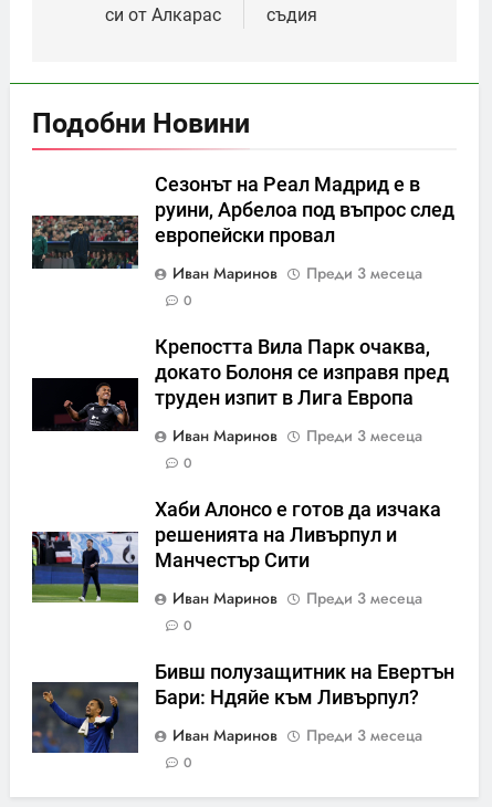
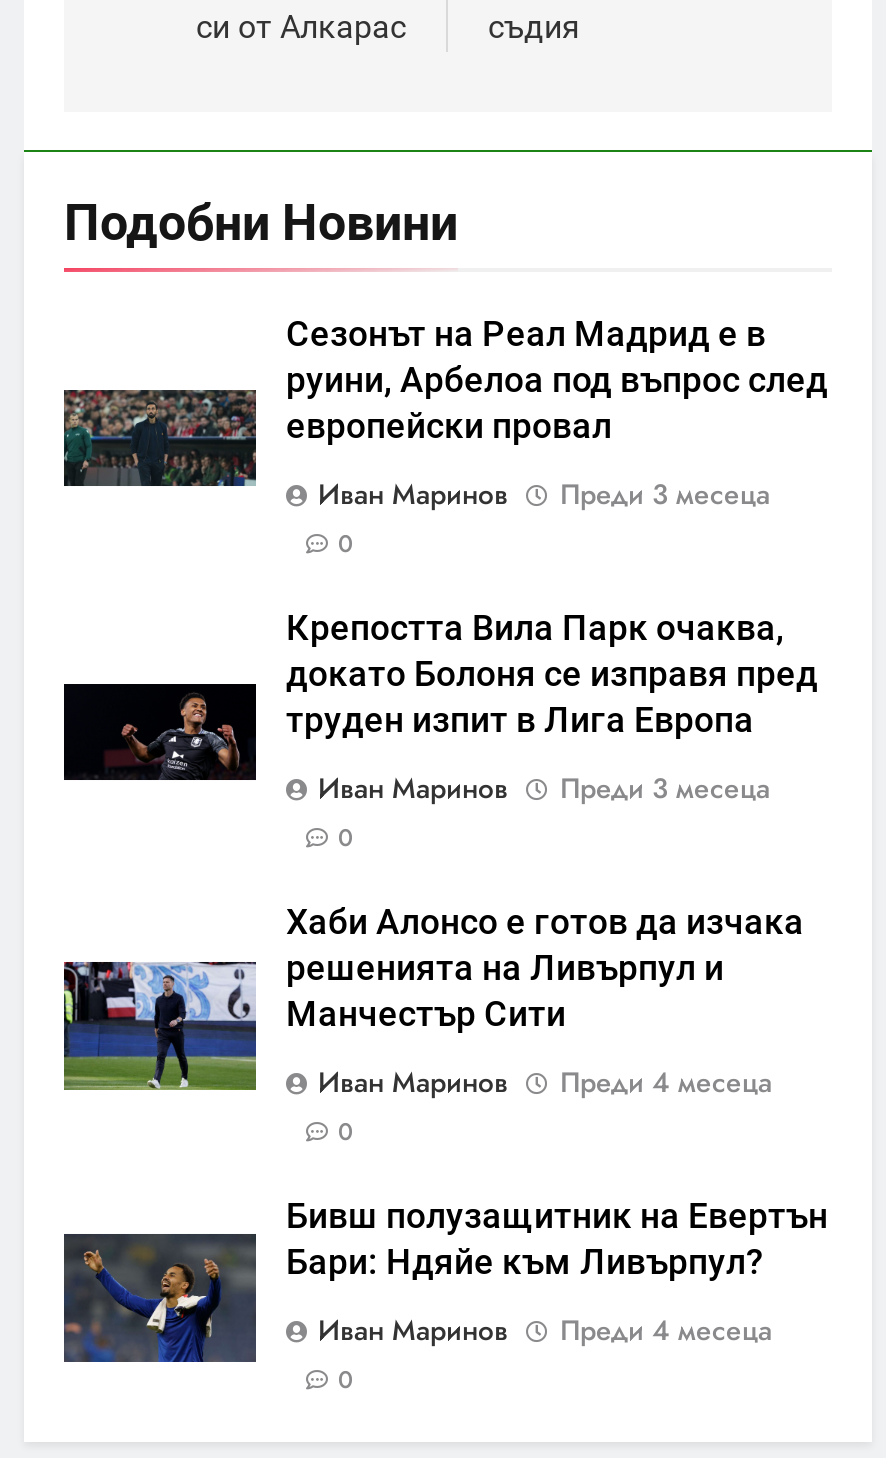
[172,587,422,609] Иван Маринов Преди 3 месеца -> [318,1061,772,1101] Иван Маринов Преди 4 месеца
[172,724,422,746] Иван Маринов Преди 3 месеца -> [318,1309,772,1349] Иван Маринов Преди 4 месеца

